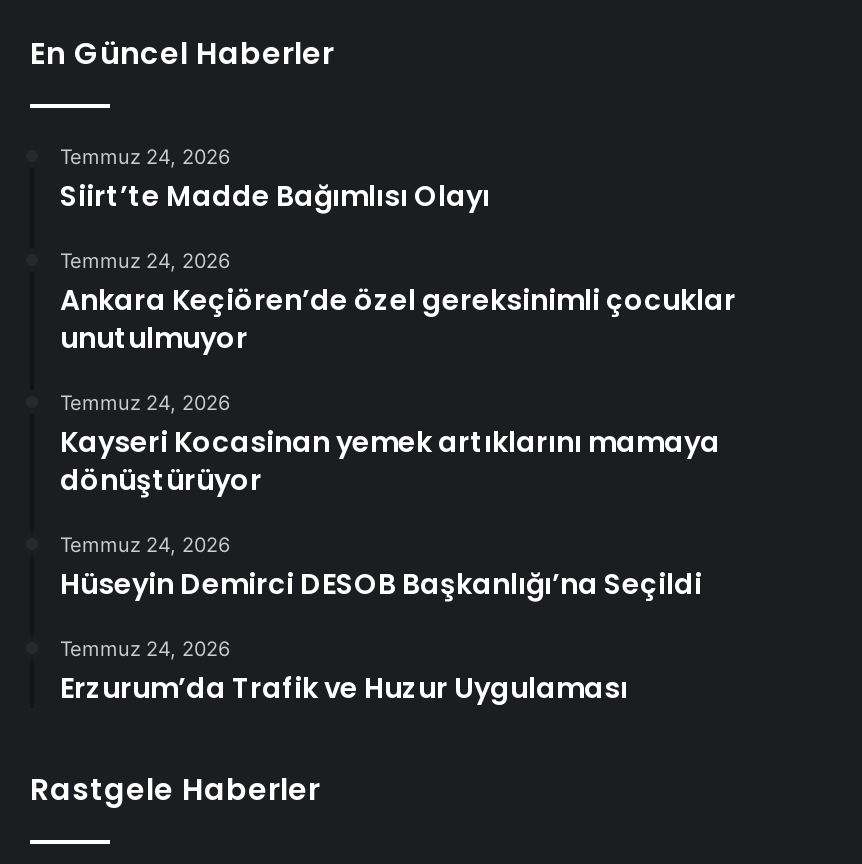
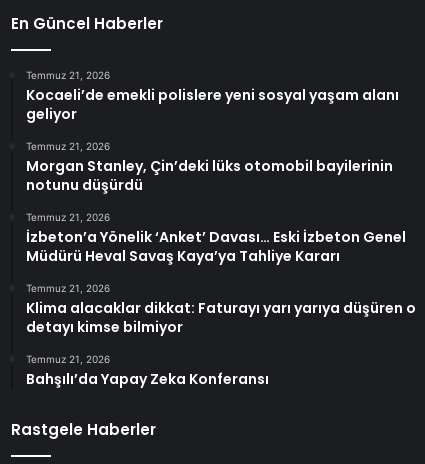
[60,145,490,217] Temmuz 24, 2026 | Siirt’te Madde Bağımlısı Olayı -> [26,69,399,124] Temmuz 21, 2026 | Kocaeli’de emekli polislere yeni sosyal yaşam alanı | geliyor
[60,249,736,359] Temmuz 24, 2026 | Ankara Keçiören’de özel gereksinimli çocuklar | unutulmuyor -> [26,140,393,195] Temmuz 21, 2026 | Morgan Stanley, Çin’deki lüks otomobil bayilerinin | notunu düşürdü
[60,391,720,501] Temmuz 24, 2026 | Kayseri Kocasinan yemek artıklarını mamaya | dönüştürüyor -> [26,211,406,266] Temmuz 21, 2026 | İzbeton’a Yönelik ‘Anket’ Davası… Eski İzbeton Genel | Müdürü Heval Savaş Kaya’ya Tahliye Kararı
[60,533,702,605] Temmuz 24, 2026 | Hüseyin Demirci DESOB Başkanlığı’na Seçildi -> [26,282,416,337] Temmuz 21, 2026 | Klima alacaklar dikkat: Faturayı yarı yarıya düşüren o | detayı kimse bilmiyor
[60,637,628,709] Temmuz 24, 2026 | Erzurum’da Trafik ve Huzur Uygulaması -> [26,353,269,389] Temmuz 21, 2026 | Bahşılı’da Yapay Zeka Konferansı

